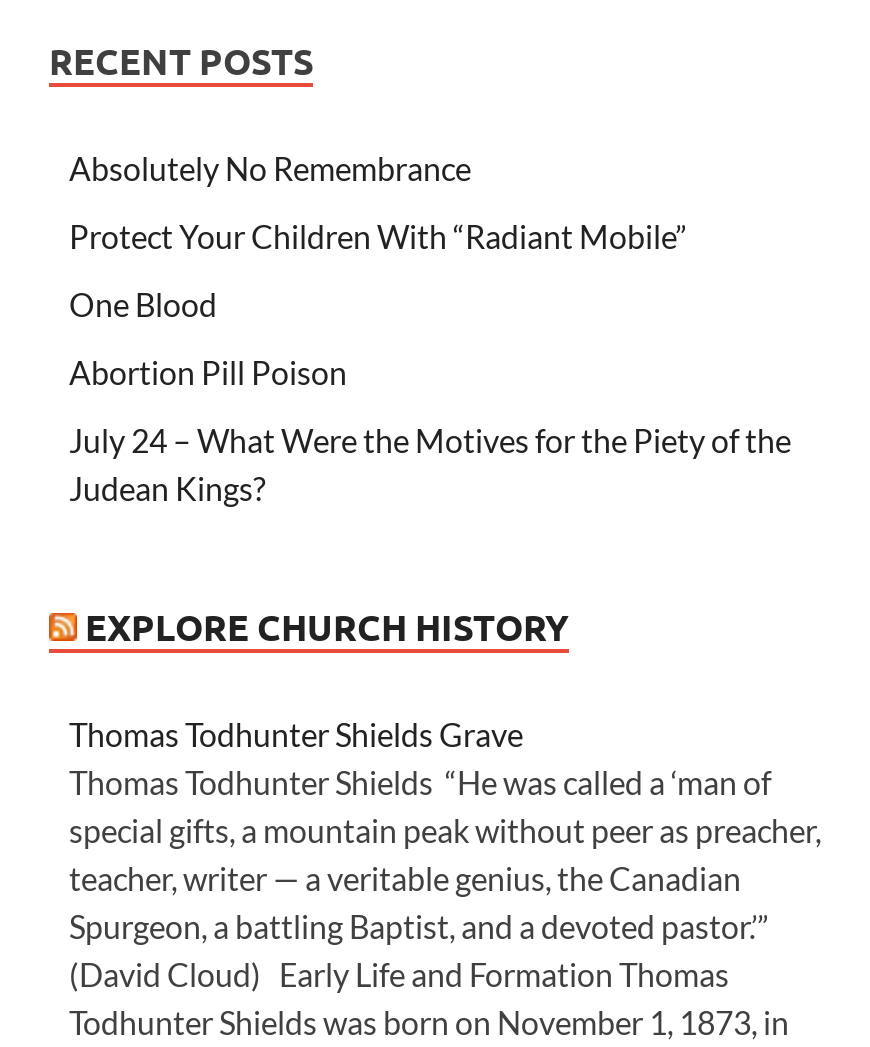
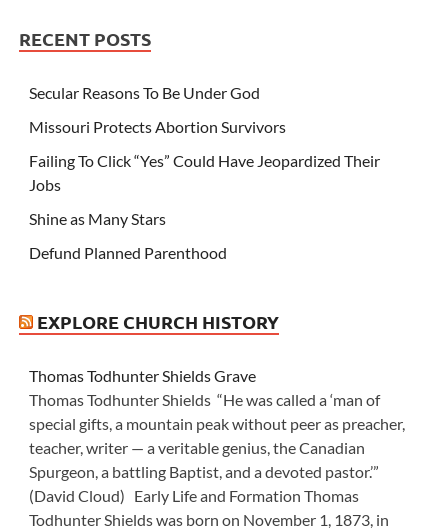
[69,149,471,187] Absolutely No Remembrance -> [29,83,260,102] Secular Reasons To Be Under God
[69,217,687,255] Protect Your Children With “Radiant Mobile” -> [29,117,298,136] Missouri Protects Abortion Survivors
[69,285,217,323] One Blood -> [29,151,380,194] Failing To Click “Yes” Could Have Jeopardized Their | Jobs
[69,353,347,391] Abortion Pill Poison -> [29,209,166,228] Shine as Many Stars
[69,421,791,507] July 24 – What Were the Motives for the Piety of the | Judean Kings? -> [29,243,227,262] Defund Planned Parenthood

